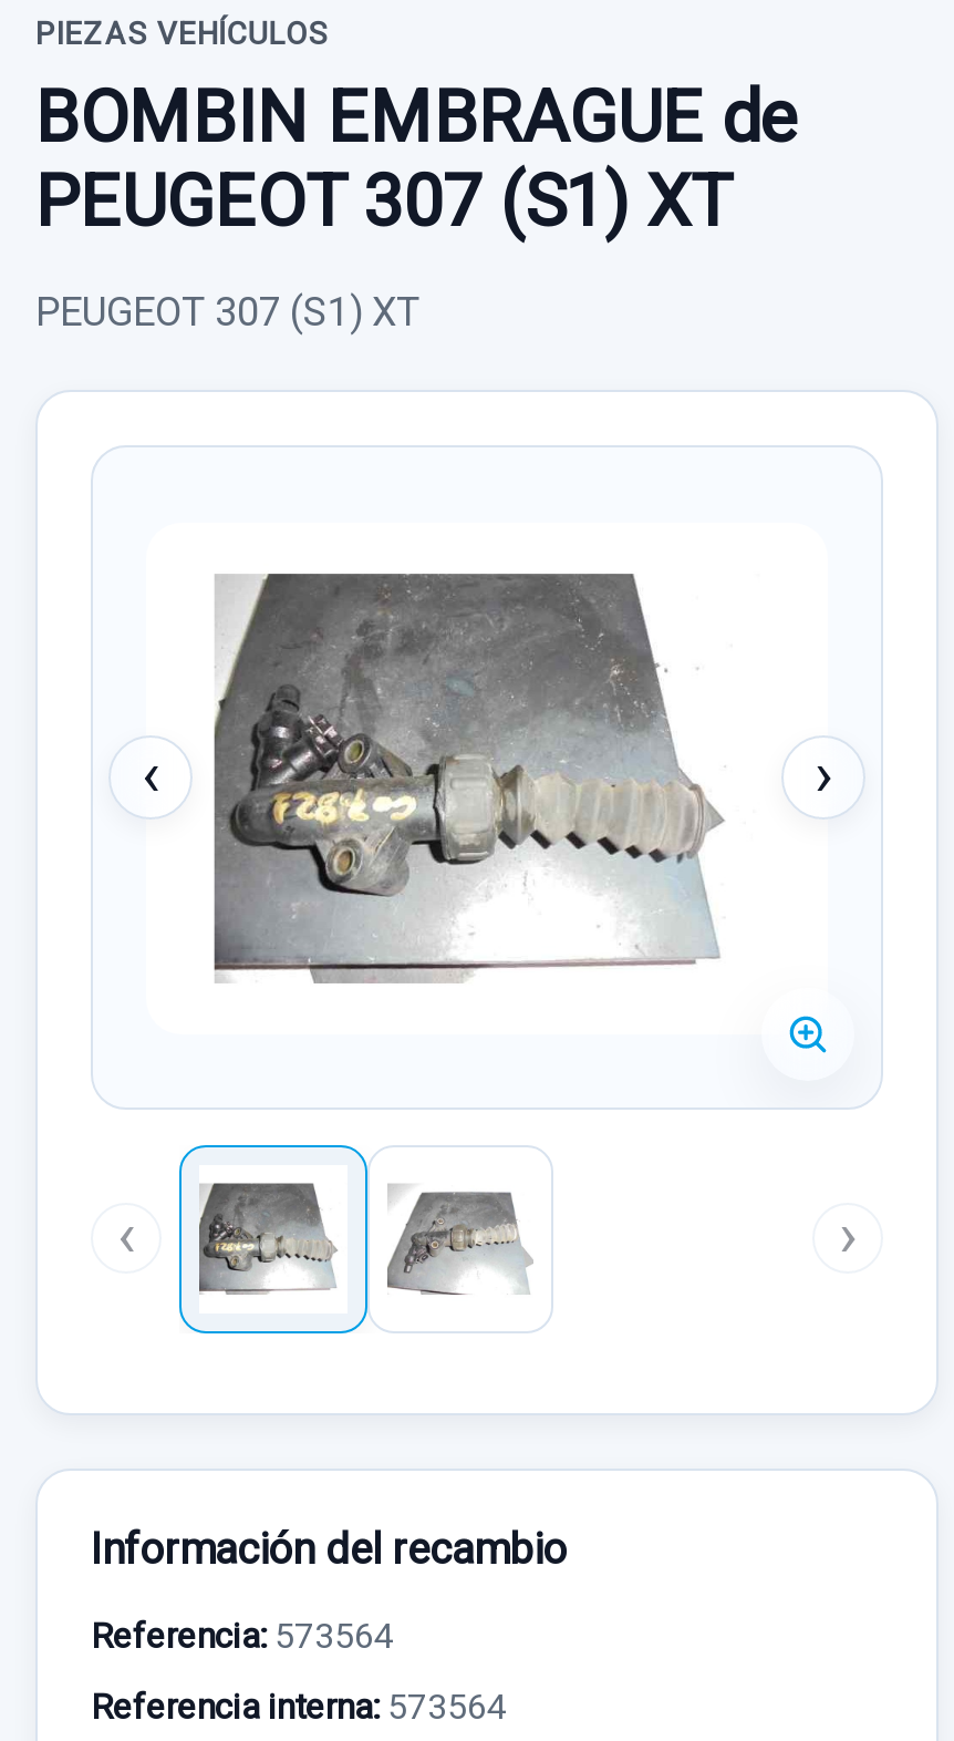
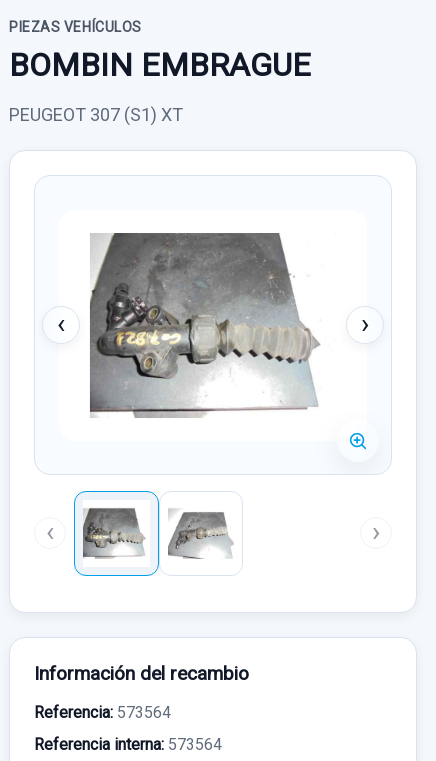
[35,75,795,244] BOMBIN EMBRAGUE de | PEUGEOT 307 (S1) XT -> [9,46,311,84] BOMBIN EMBRAGUE

